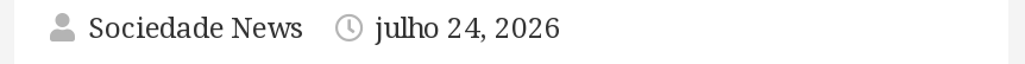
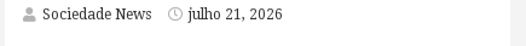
[376,11,561,44] julho 24, 2026 -> [189,6,283,23] julho 21, 2026

